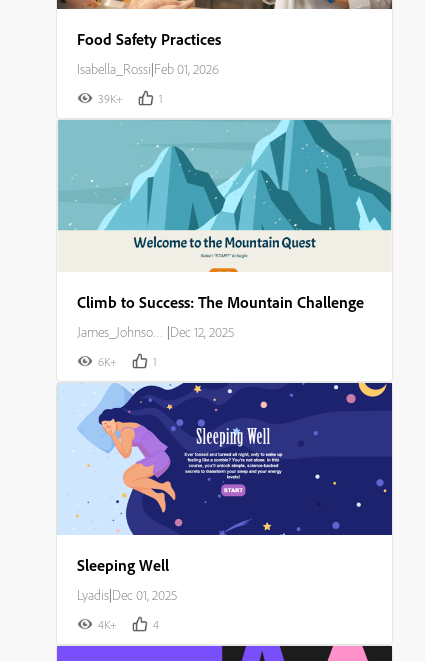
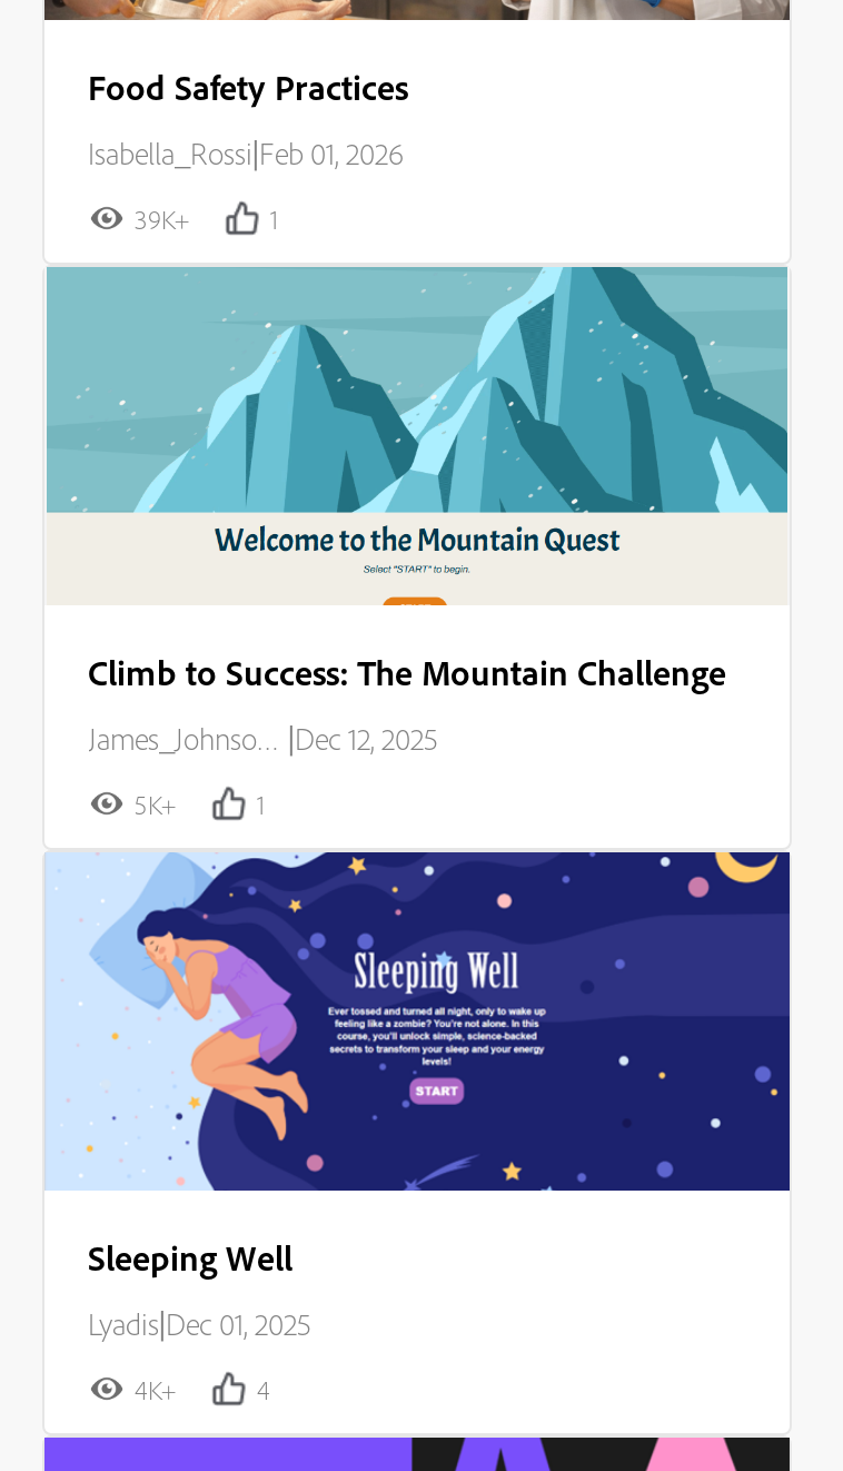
[97,354,116,369] 6K+ -> [135,788,177,821] 5K+

